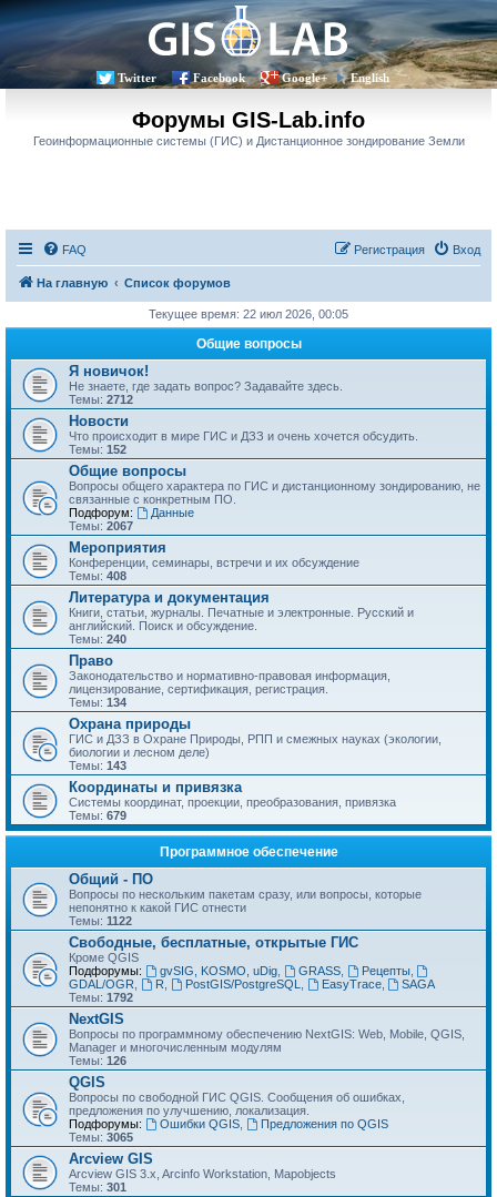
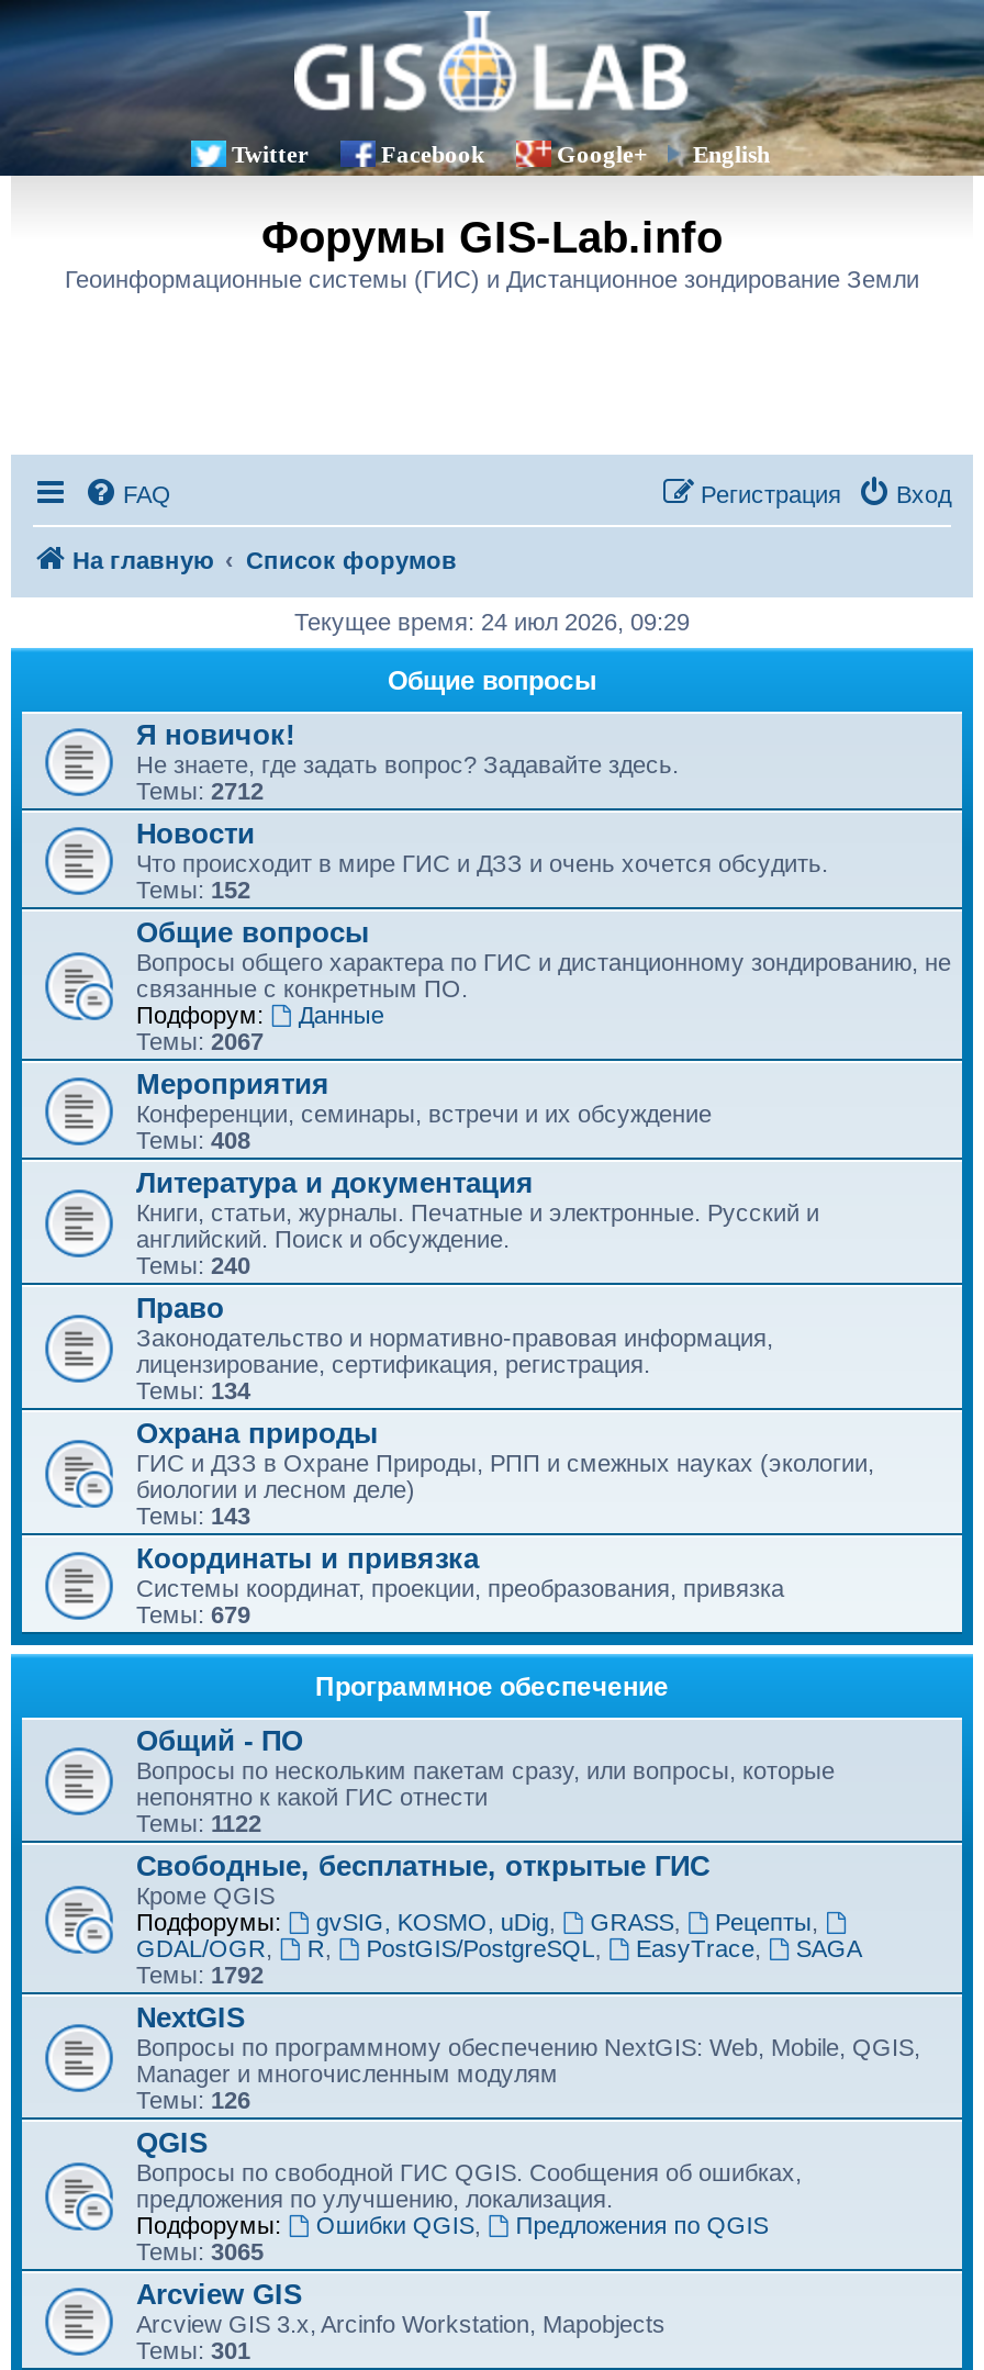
[149,307,348,321] Текущее время: 22 июл 2026, 00:05 -> [294,608,690,635] Текущее время: 24 июл 2026, 09:29

